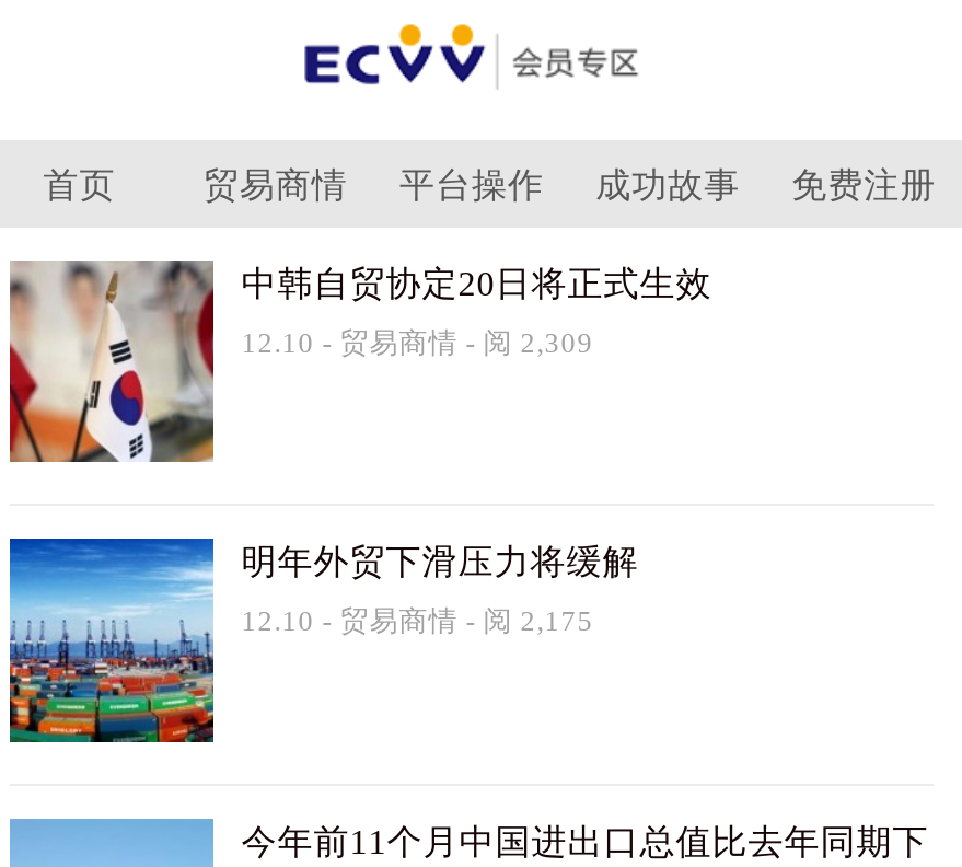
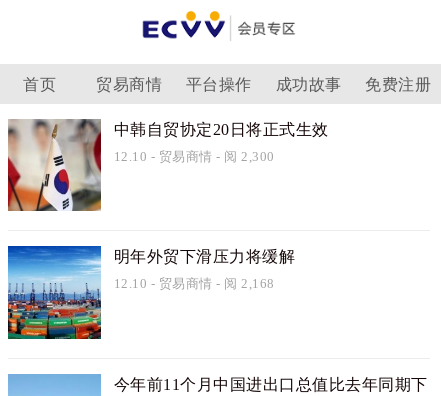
[241,326,594,359] 12.10 -贸易商情- 阅 2,309 -> [114,149,275,164] 12.10 -贸易商情- 阅 2,300
[241,605,594,638] 12.10 -贸易商情- 阅 2,175 -> [114,276,275,291] 12.10 -贸易商情- 阅 2,168

